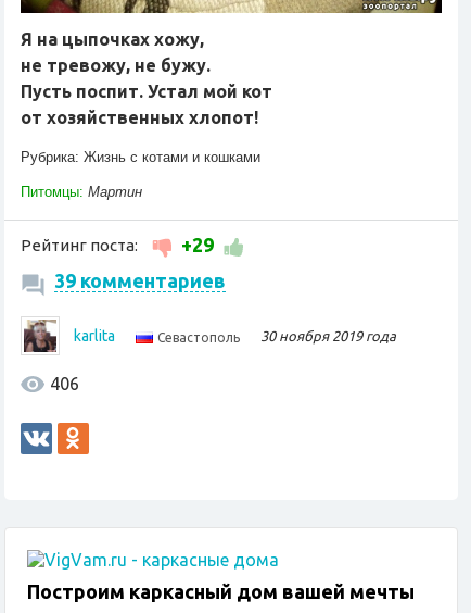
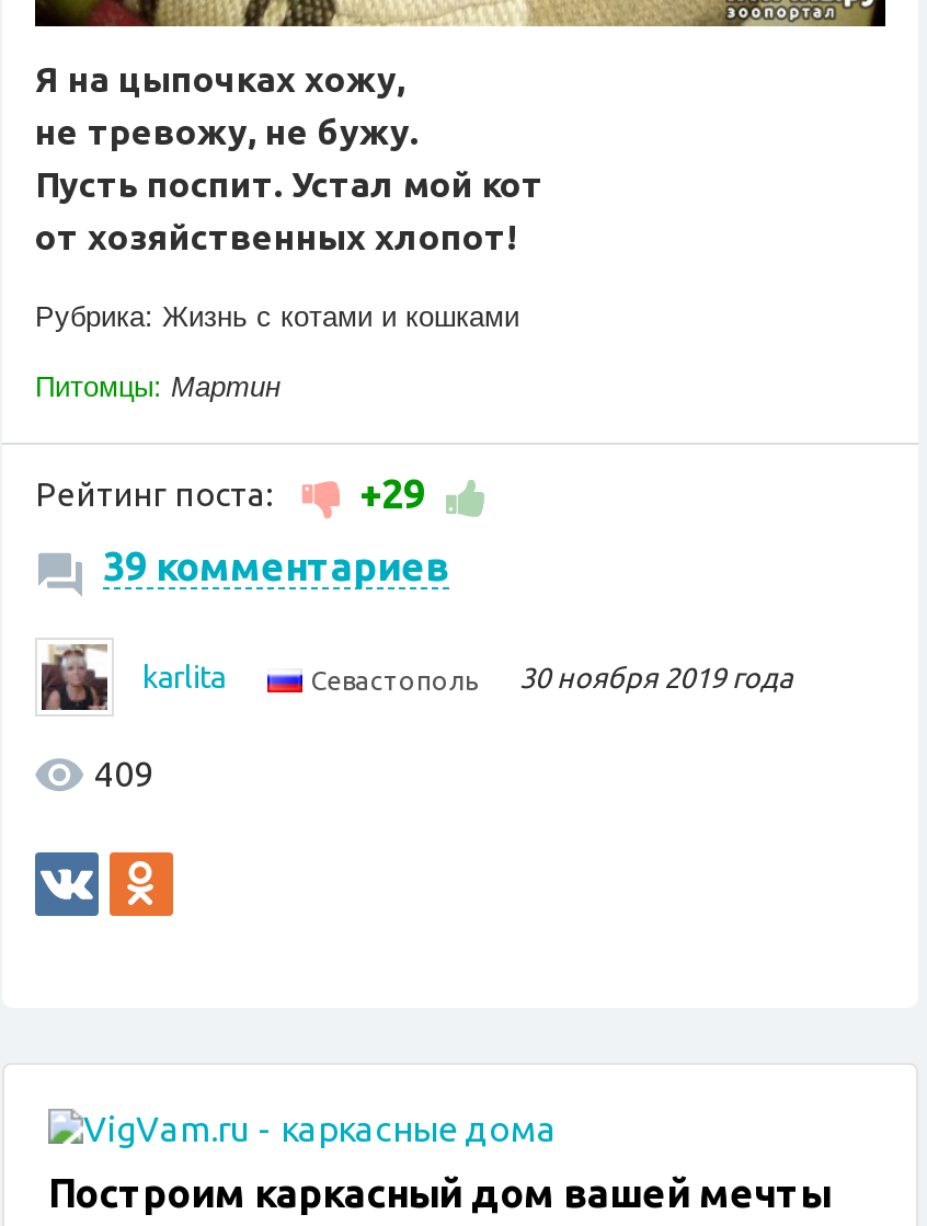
[50,373,79,393] 406 -> [94,753,153,792] 409

